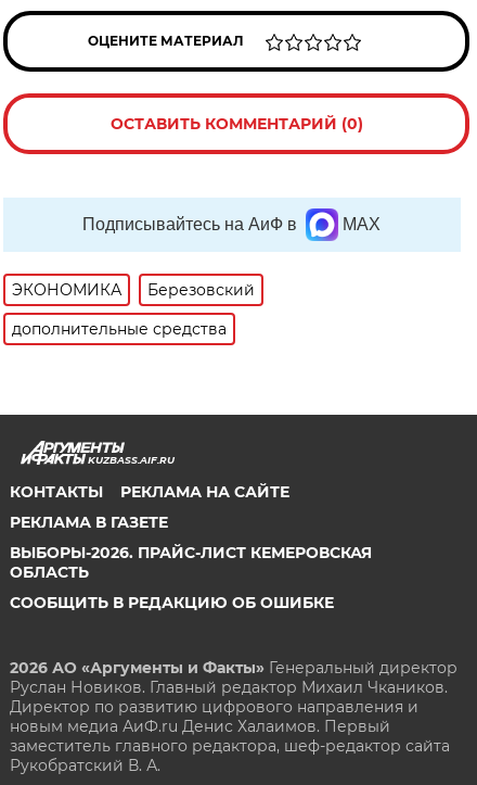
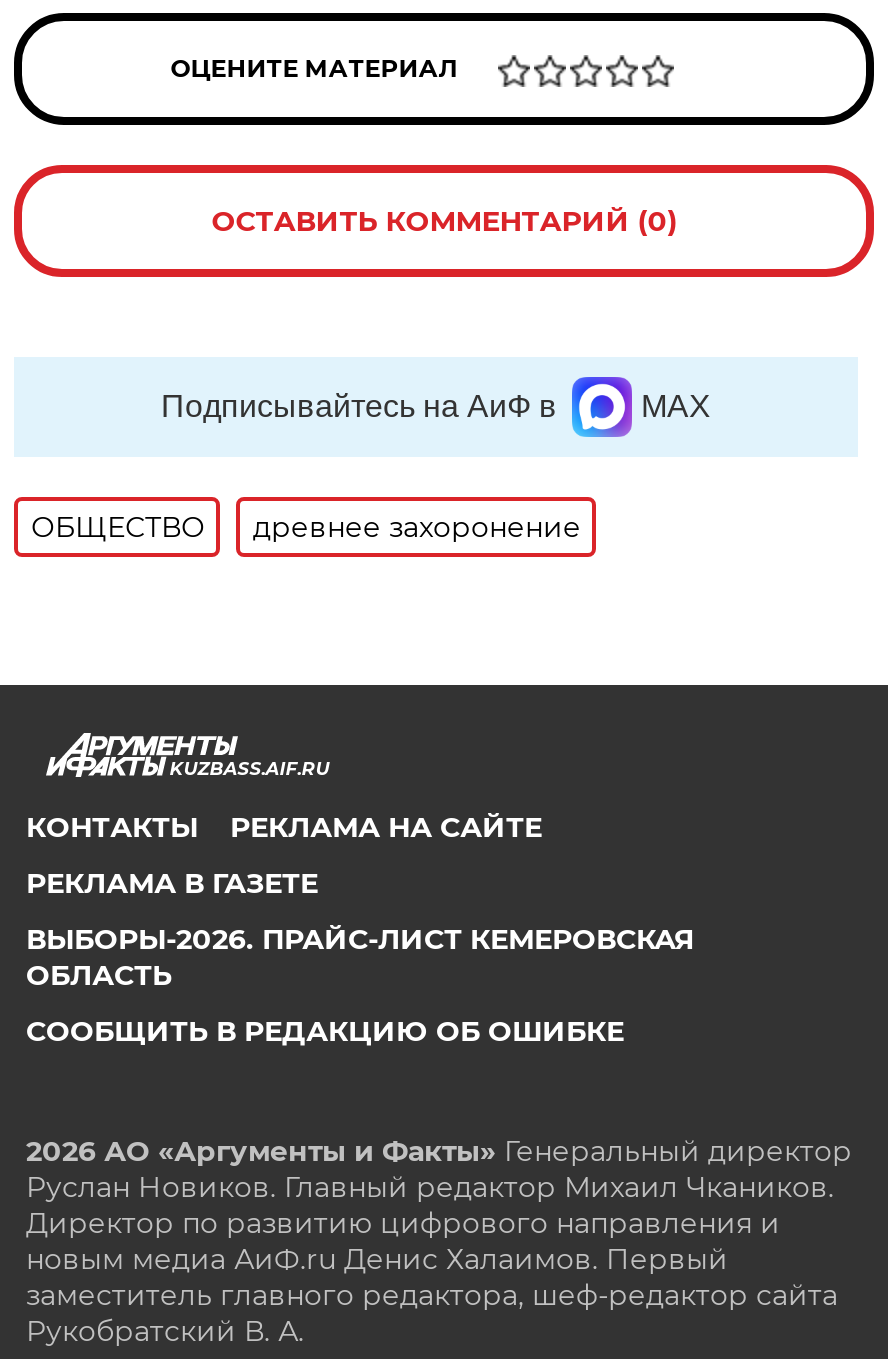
[12,280,255,339] ЭКОНОМИКА | Березовский | дополнительные средства -> [31,509,581,545] ОБЩЕСТВО | древнее захоронение

